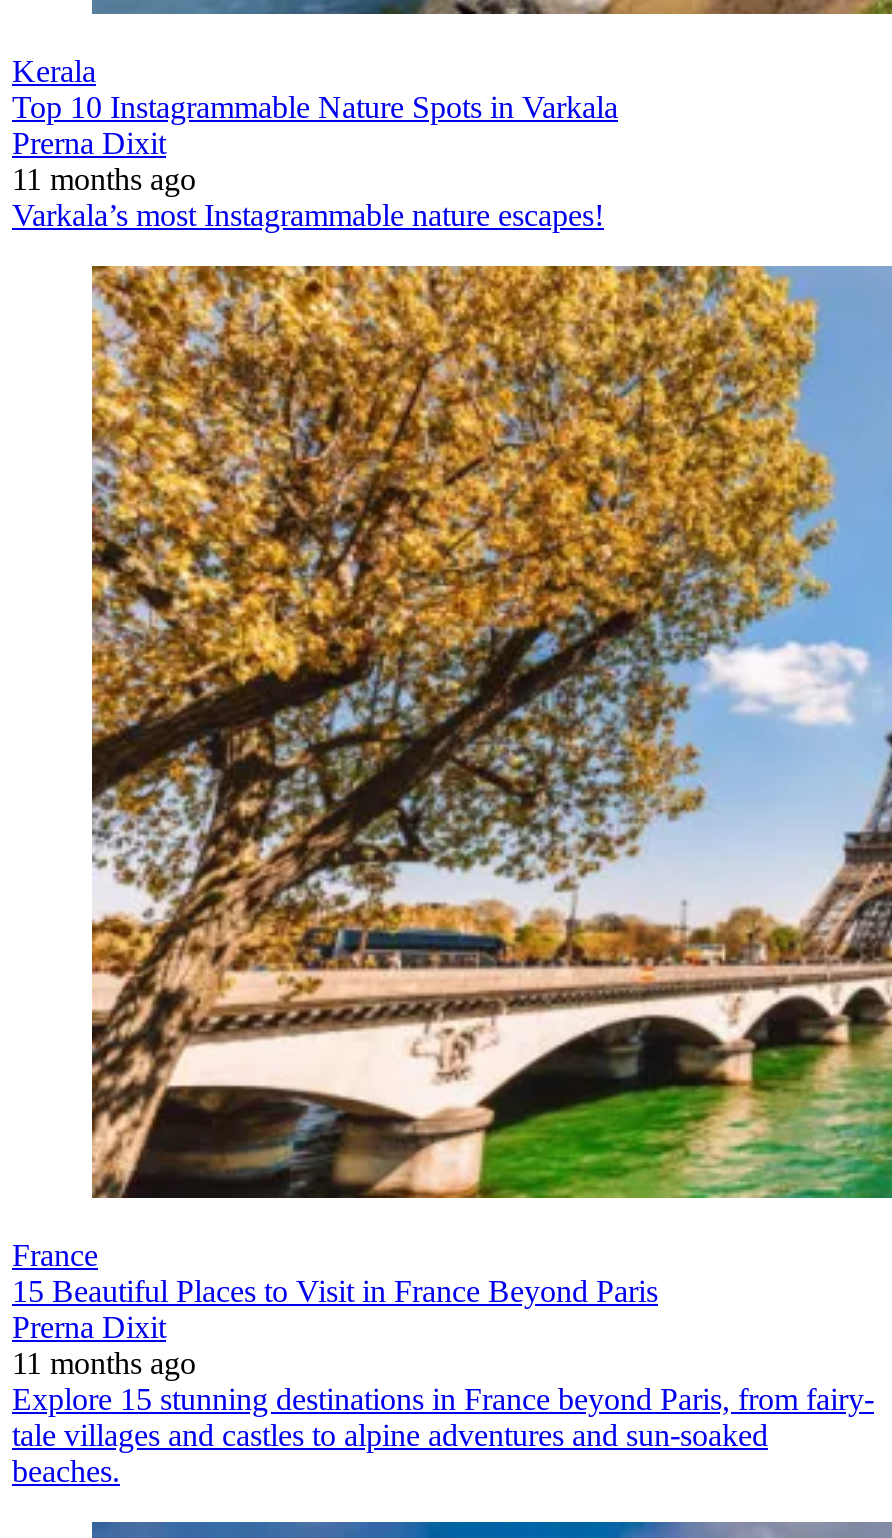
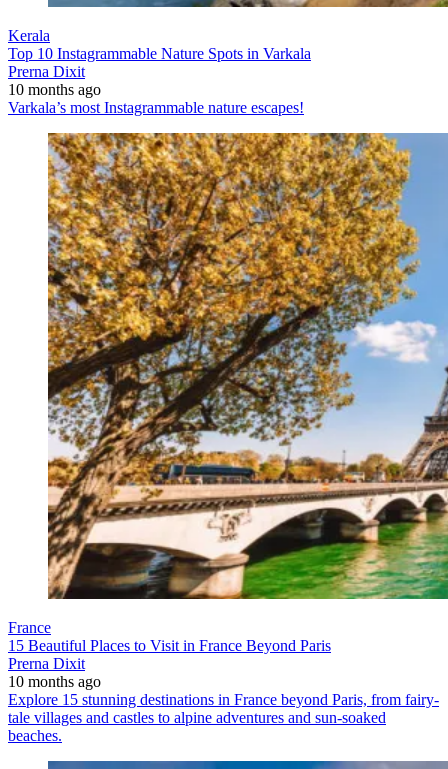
[12,162,196,196] 11 months ago -> [8,81,101,98] 10 months ago
[12,1346,196,1380] 11 months ago -> [8,673,101,690] 10 months ago

